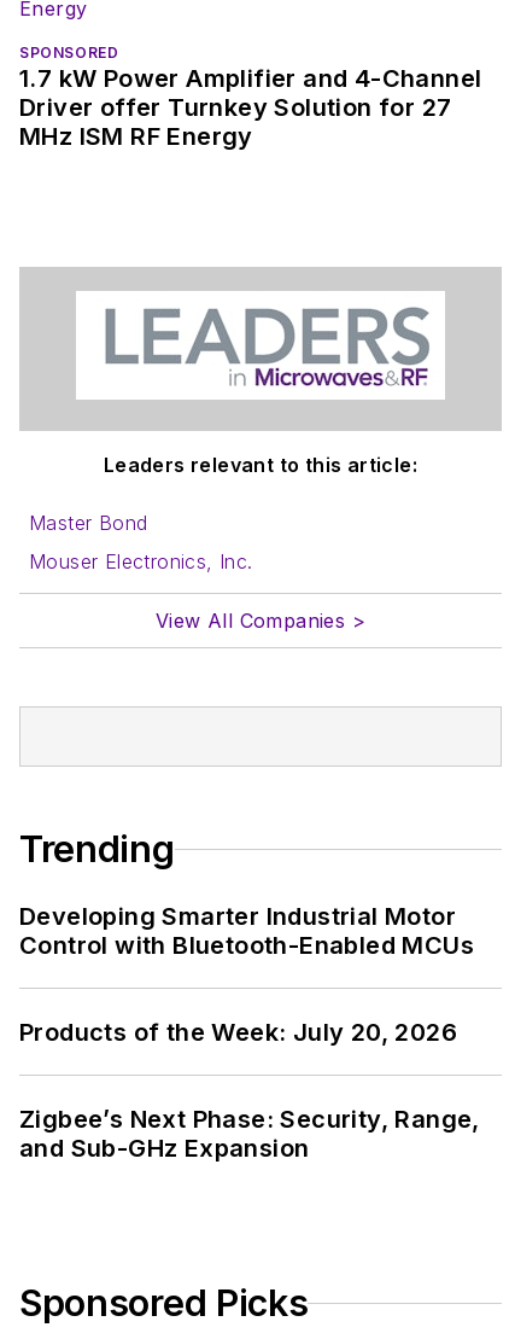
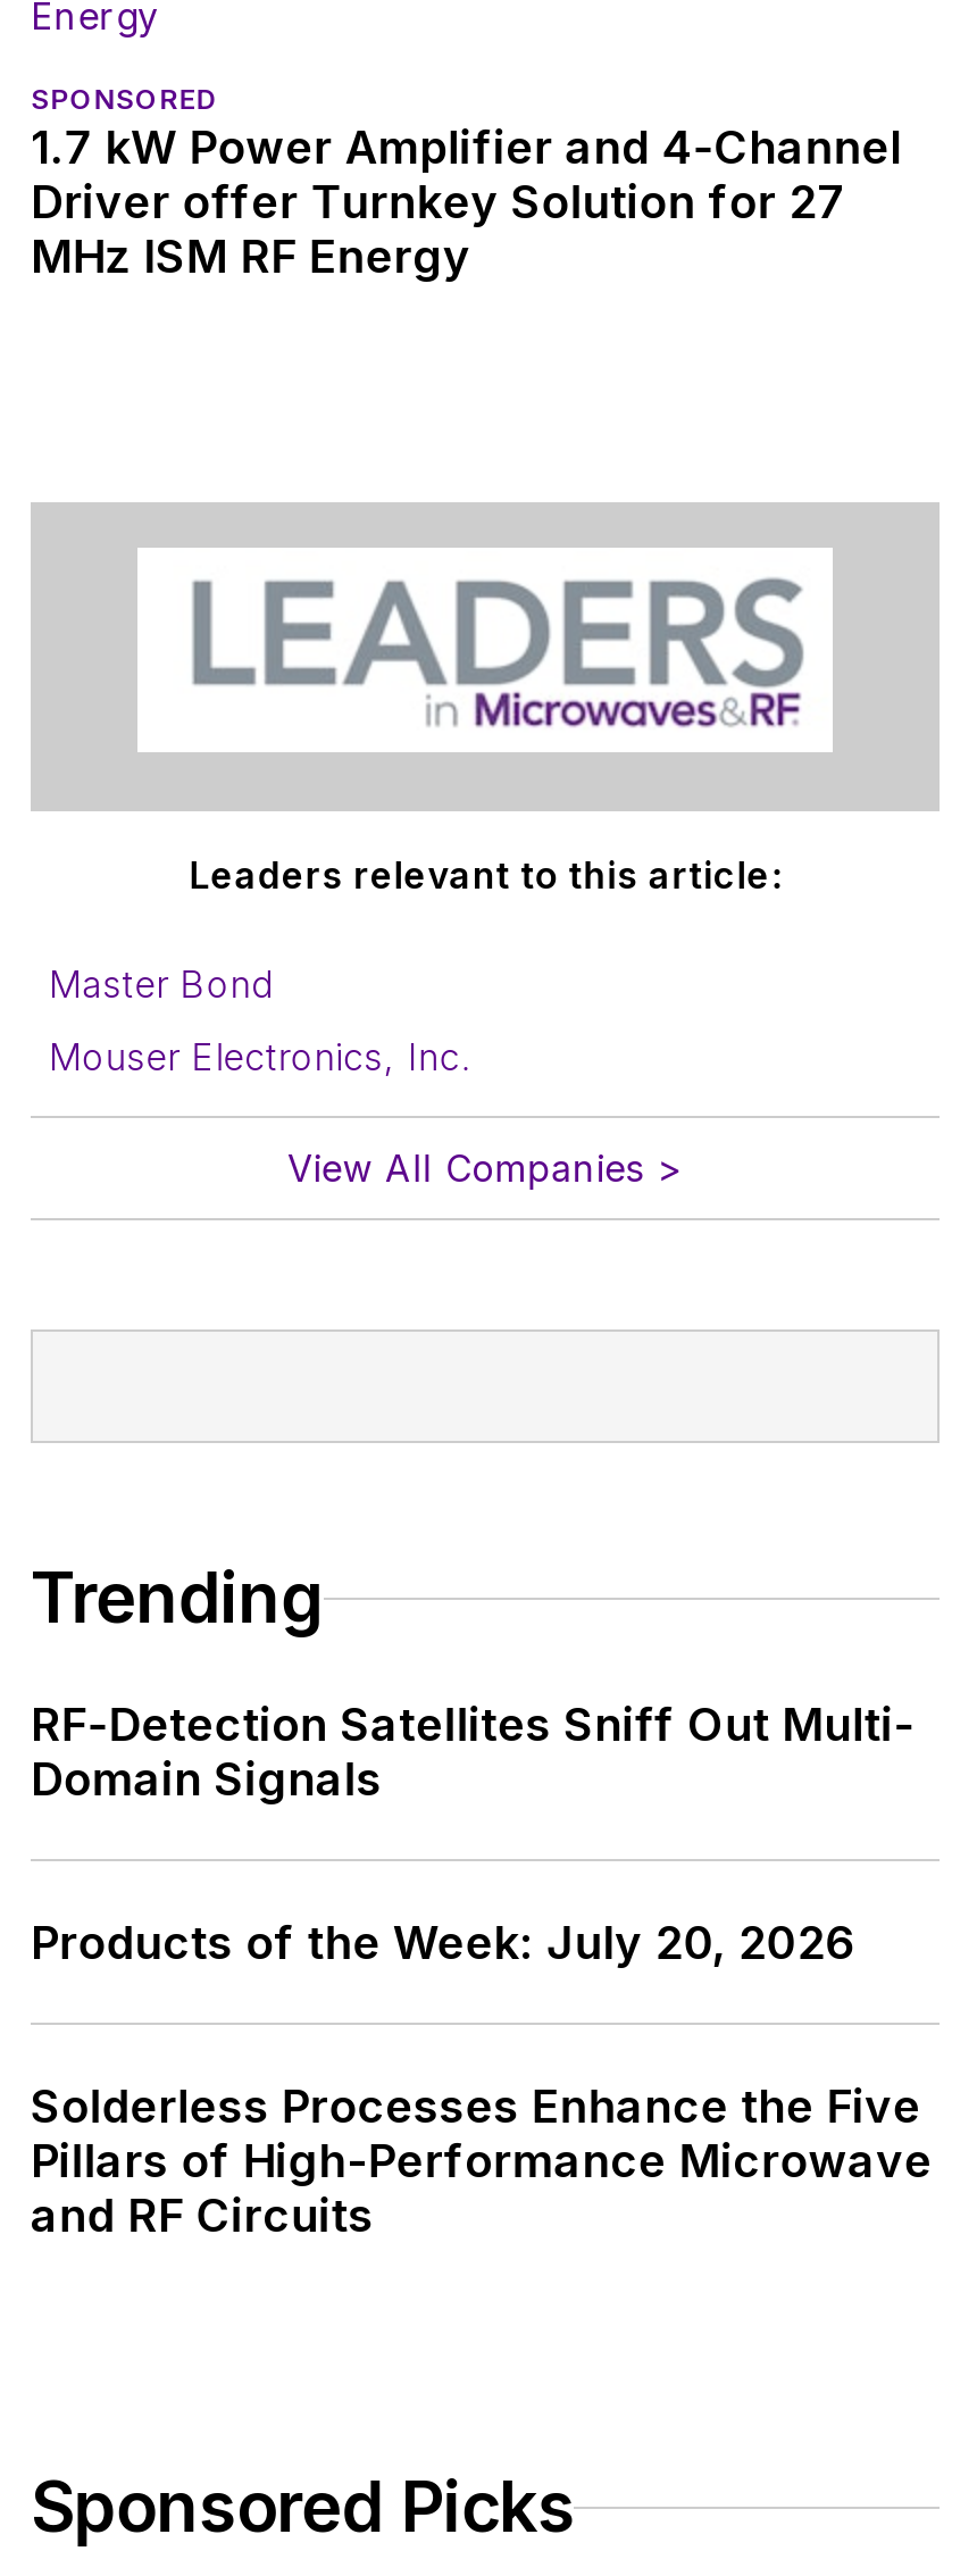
[19,902,474,960] Developing Smarter Industrial Motor | Control with Bluetooth-Enabled MCUs -> [31,1699,915,1808] RF-Detection Satellites Sniff Out Multi- | Domain Signals
[19,1105,480,1163] Zigbee’s Next Phase: Security, Range, | and Sub-GHz Expansion -> [31,2080,932,2244] Solderless Processes Enhance the Five | Pillars of High-Performance Microwave | and RF Circuits

